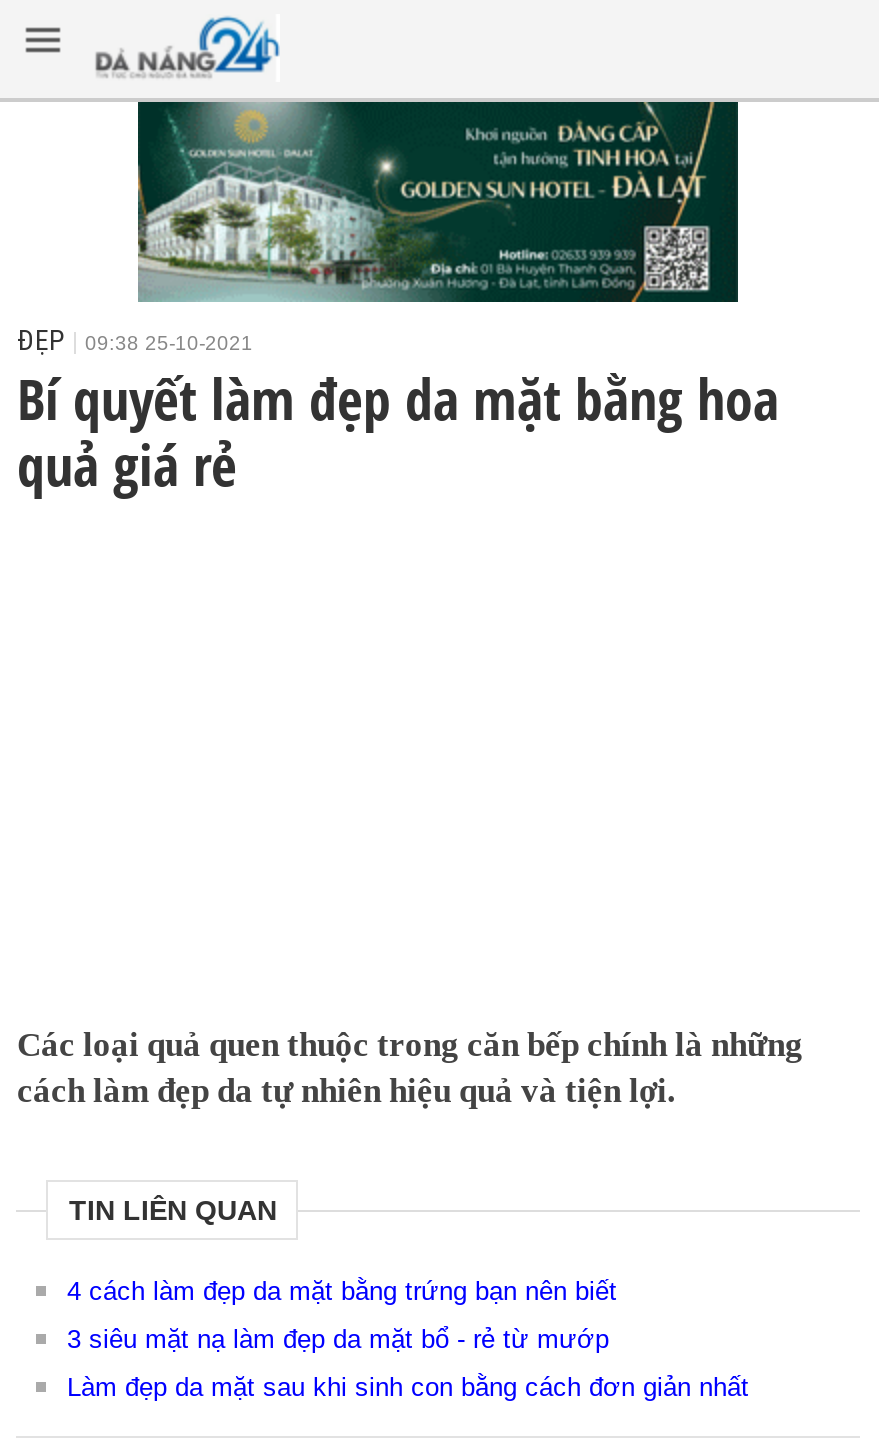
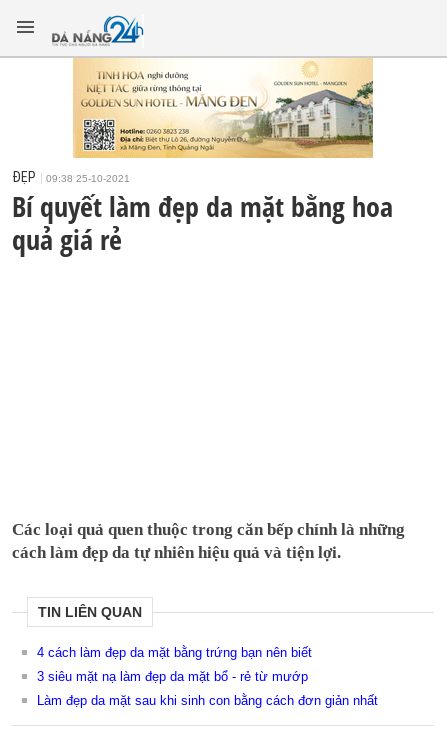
[136,100,740,304] [image] -> [72,58,374,159] [image]

